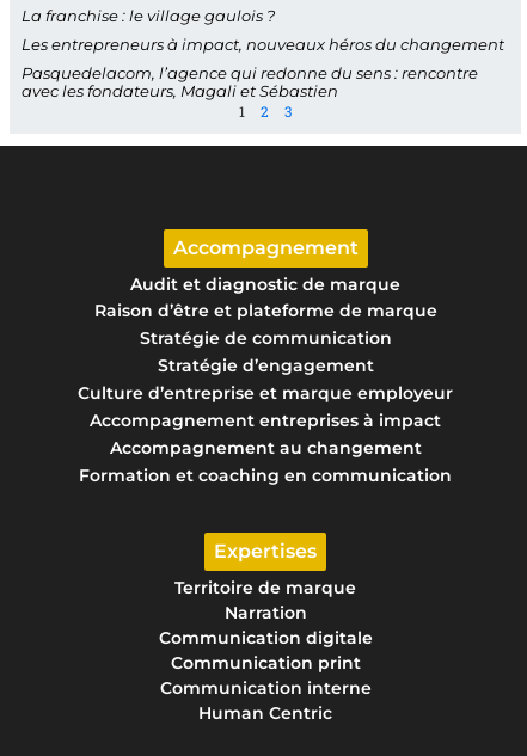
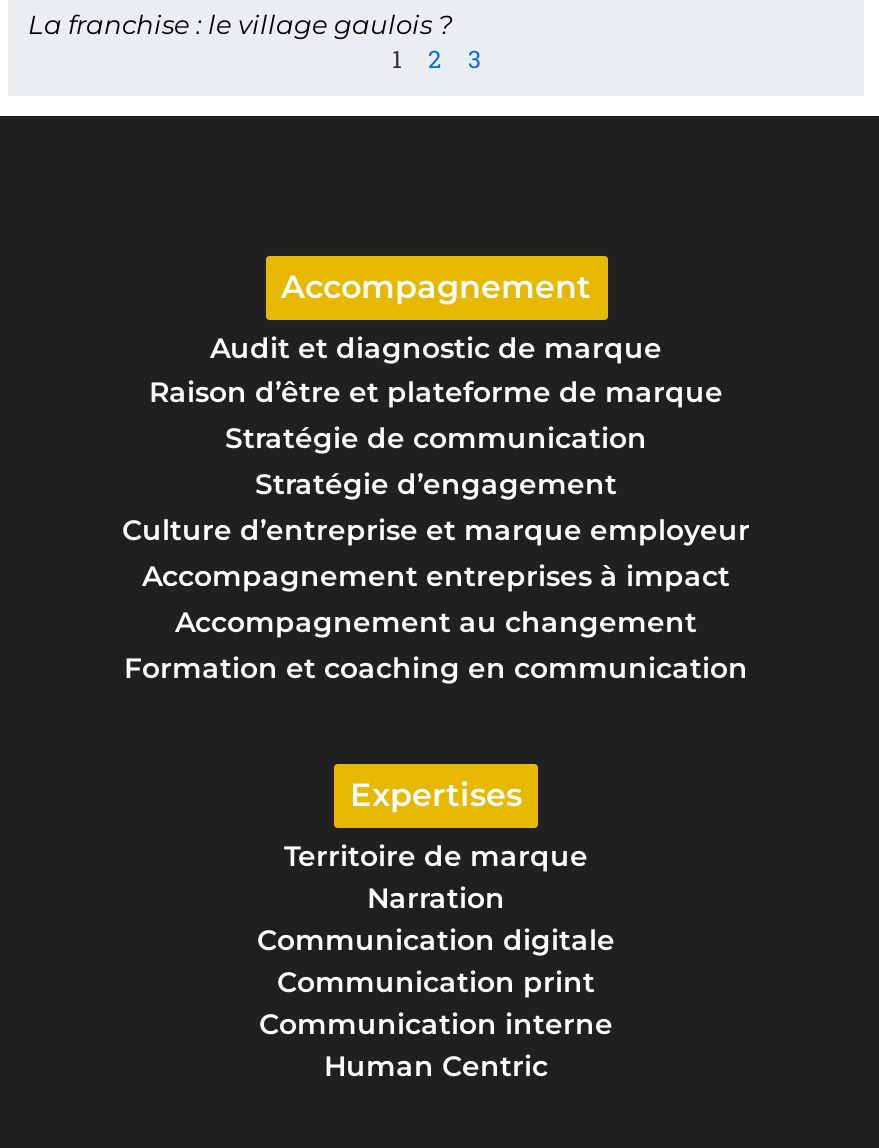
[22,34,504,100] Les entrepreneurs à impact, nouveaux héros du changement | Pasquedelacom, l’agence qui redonne du sens : rencontre | avec les fondateurs, Magali et Sébastien -> none

